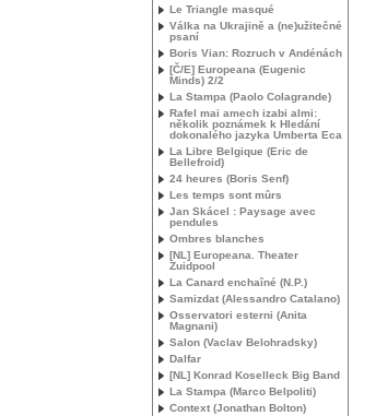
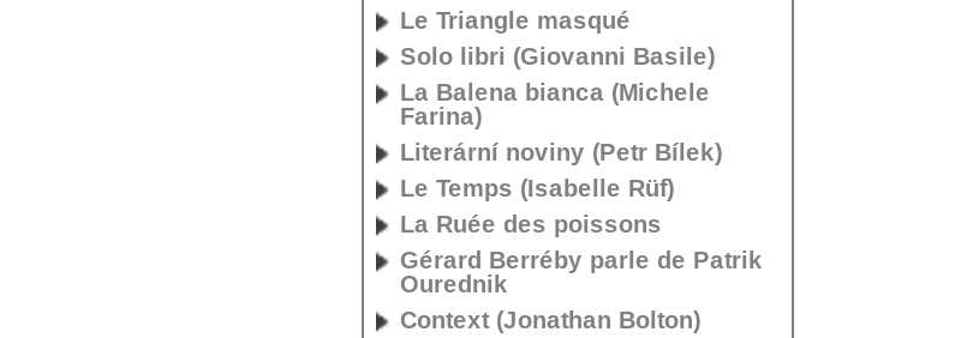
[169,20,342,397] Válka na Ukrajině a (ne)užitečné | psaní | Boris Vian: Rozruch v Andénách | [Č/E] Europeana (Eugenic | Minds) 2/2 | La Stampa (Paolo Colagrande) | Rafel mai amech izabi almi: | několik poznámek k Hledání | dokonalého jazyka Umberta Eca | La Libre Belgique (Eric de | Bellefroid) | 24 heures (Boris Senf) | Les temps sont mûrs | Jan Skácel : Paysage avec | pendules | Ombres blanches | [NL] Europeana. Theater | Zuidpool | La Canard enchaîné (N.P.) | Samizdat (Alessandro Catalano) | Osservatori esterni (Anita | Magnani) | Salon (Vaclav Belohradsky) | Dalfar | [NL] Konrad Koselleck Big Band | La Stampa (Marco Belpoliti) -> [400,43,763,297] Solo libri (Giovanni Basile) | La Balena bianca (Michele | Farina) | Literární noviny (Petr Bílek) | Le Temps (Isabelle Rüf) | La Ruée des poissons | Gérard Berréby parle de Patrik | Ourednik

